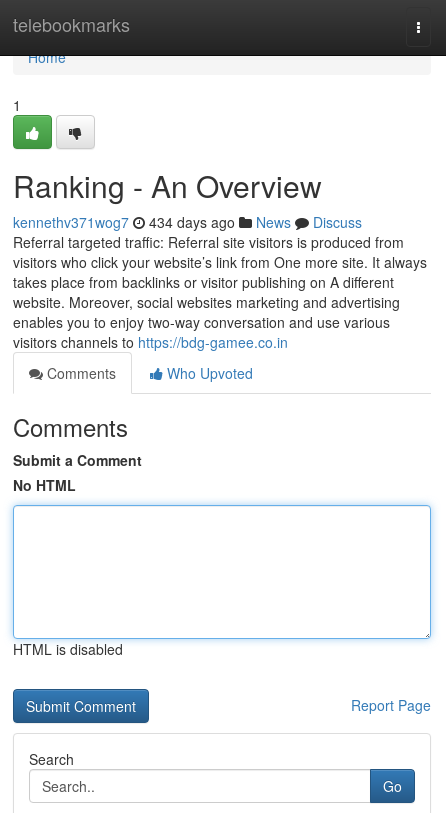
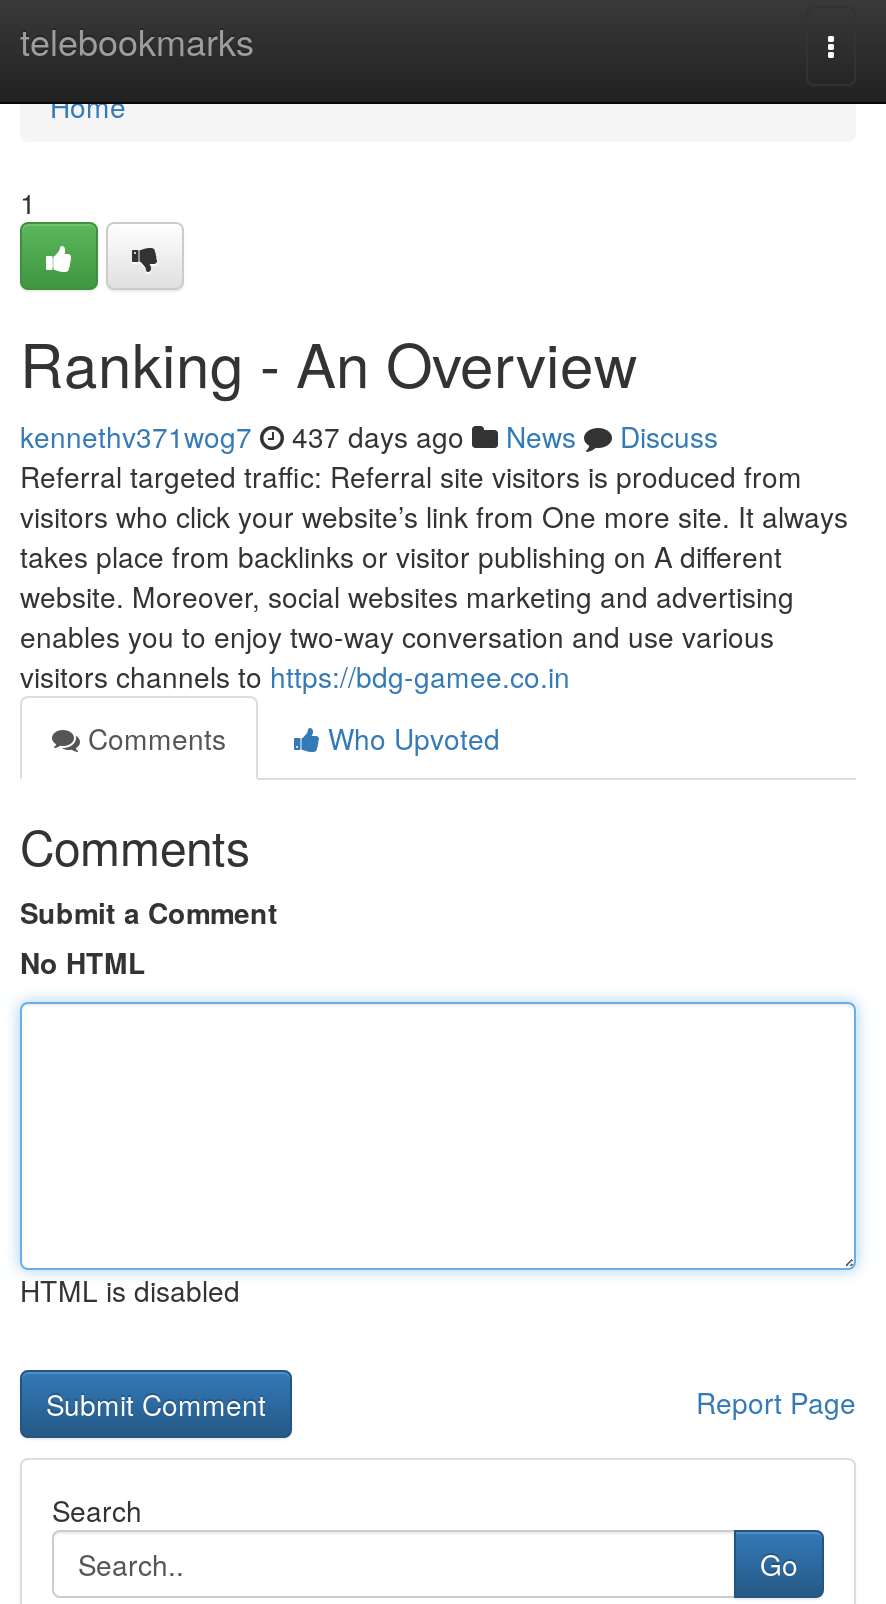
[13,212,362,232] kennethv371wog7 434 days ago News Discuss -> [20,416,718,456] kennethv371wog7 437 days ago News Discuss

